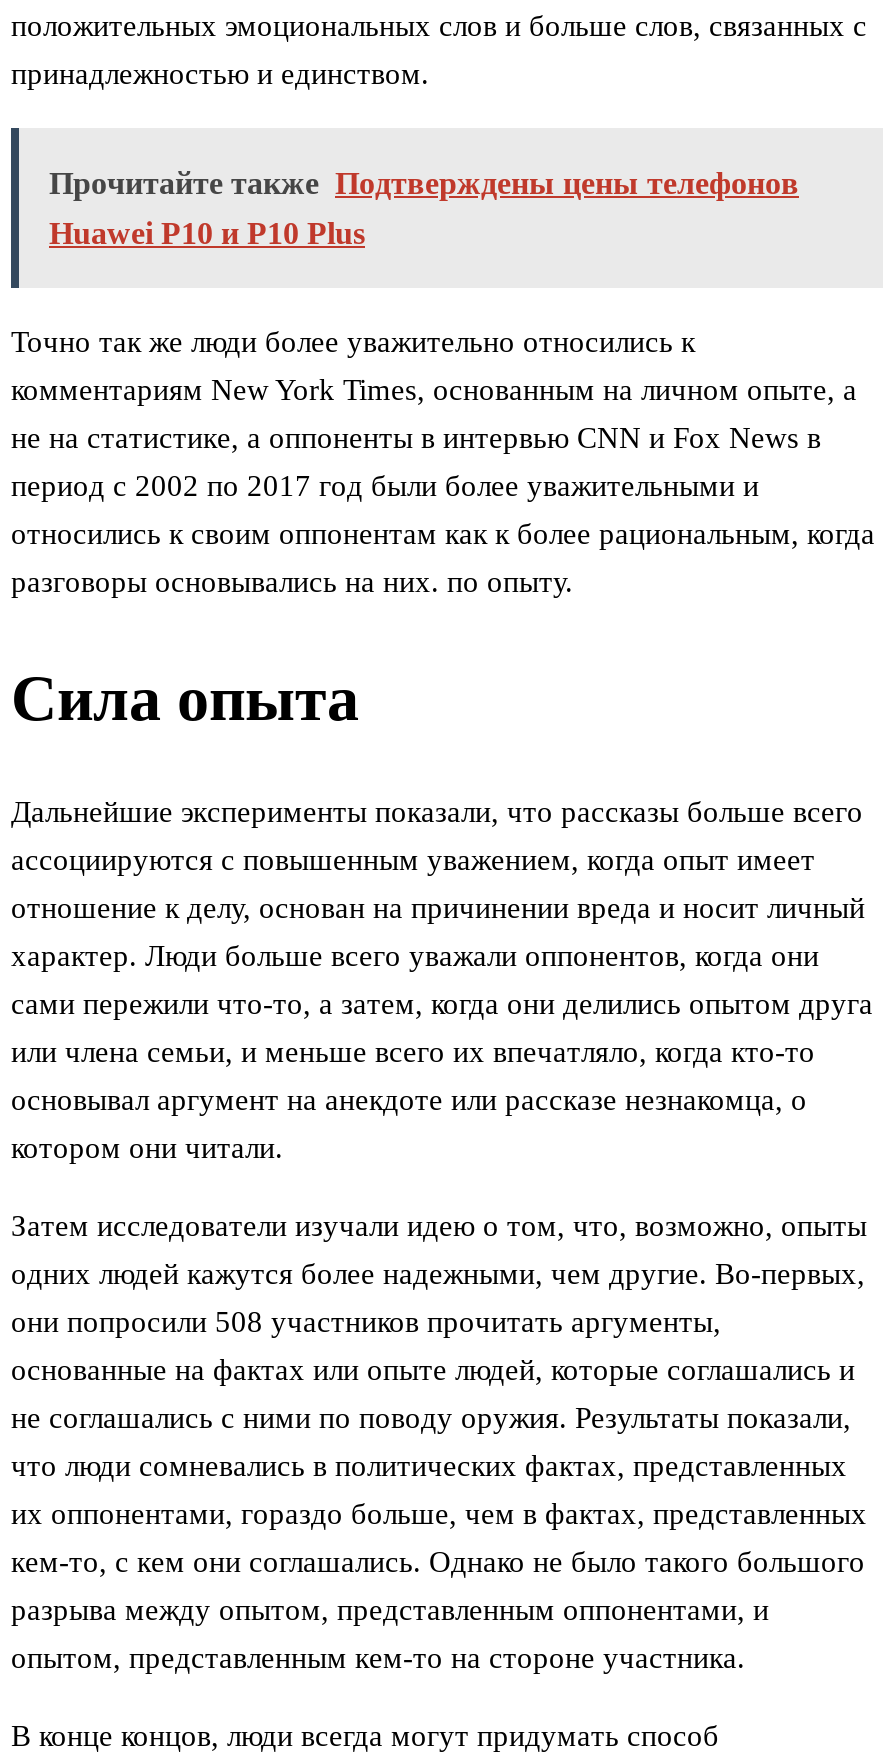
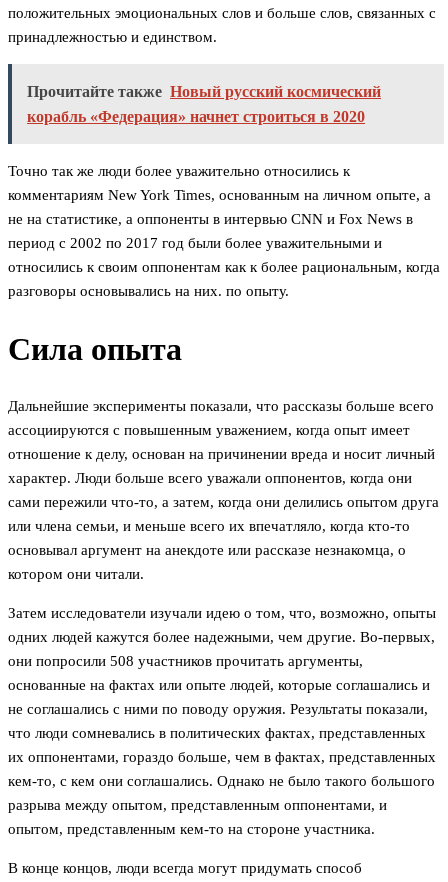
[49,166,799,200] Прочитайте также Подтверждены цены телефонов -> [27,83,381,100] Прочитайте также Новый русский космический
[49,216,365,250] Huawei P10 и P10 Plus -> [27,108,365,125] корабль «Федерация» начнет строиться в 2020

